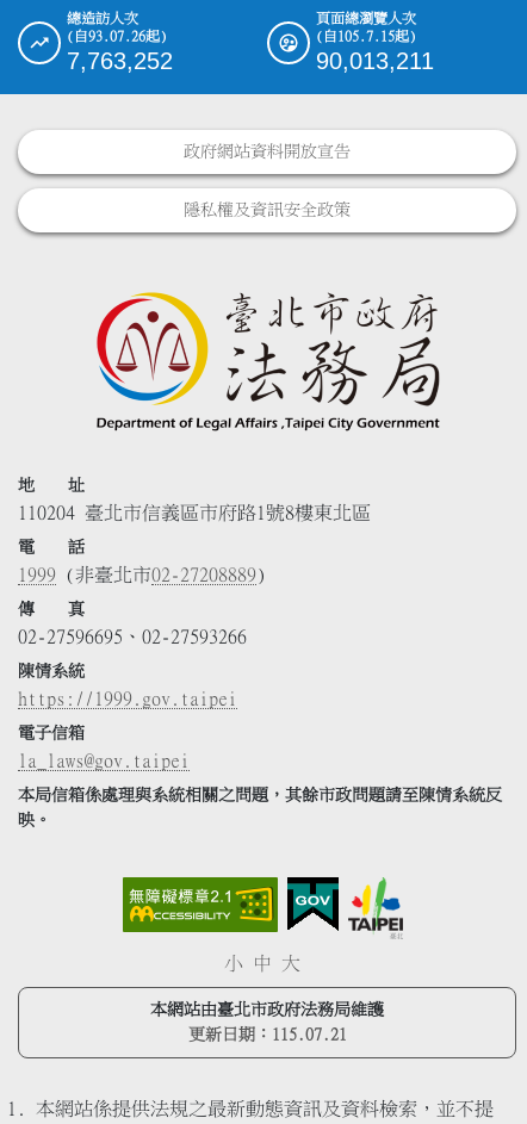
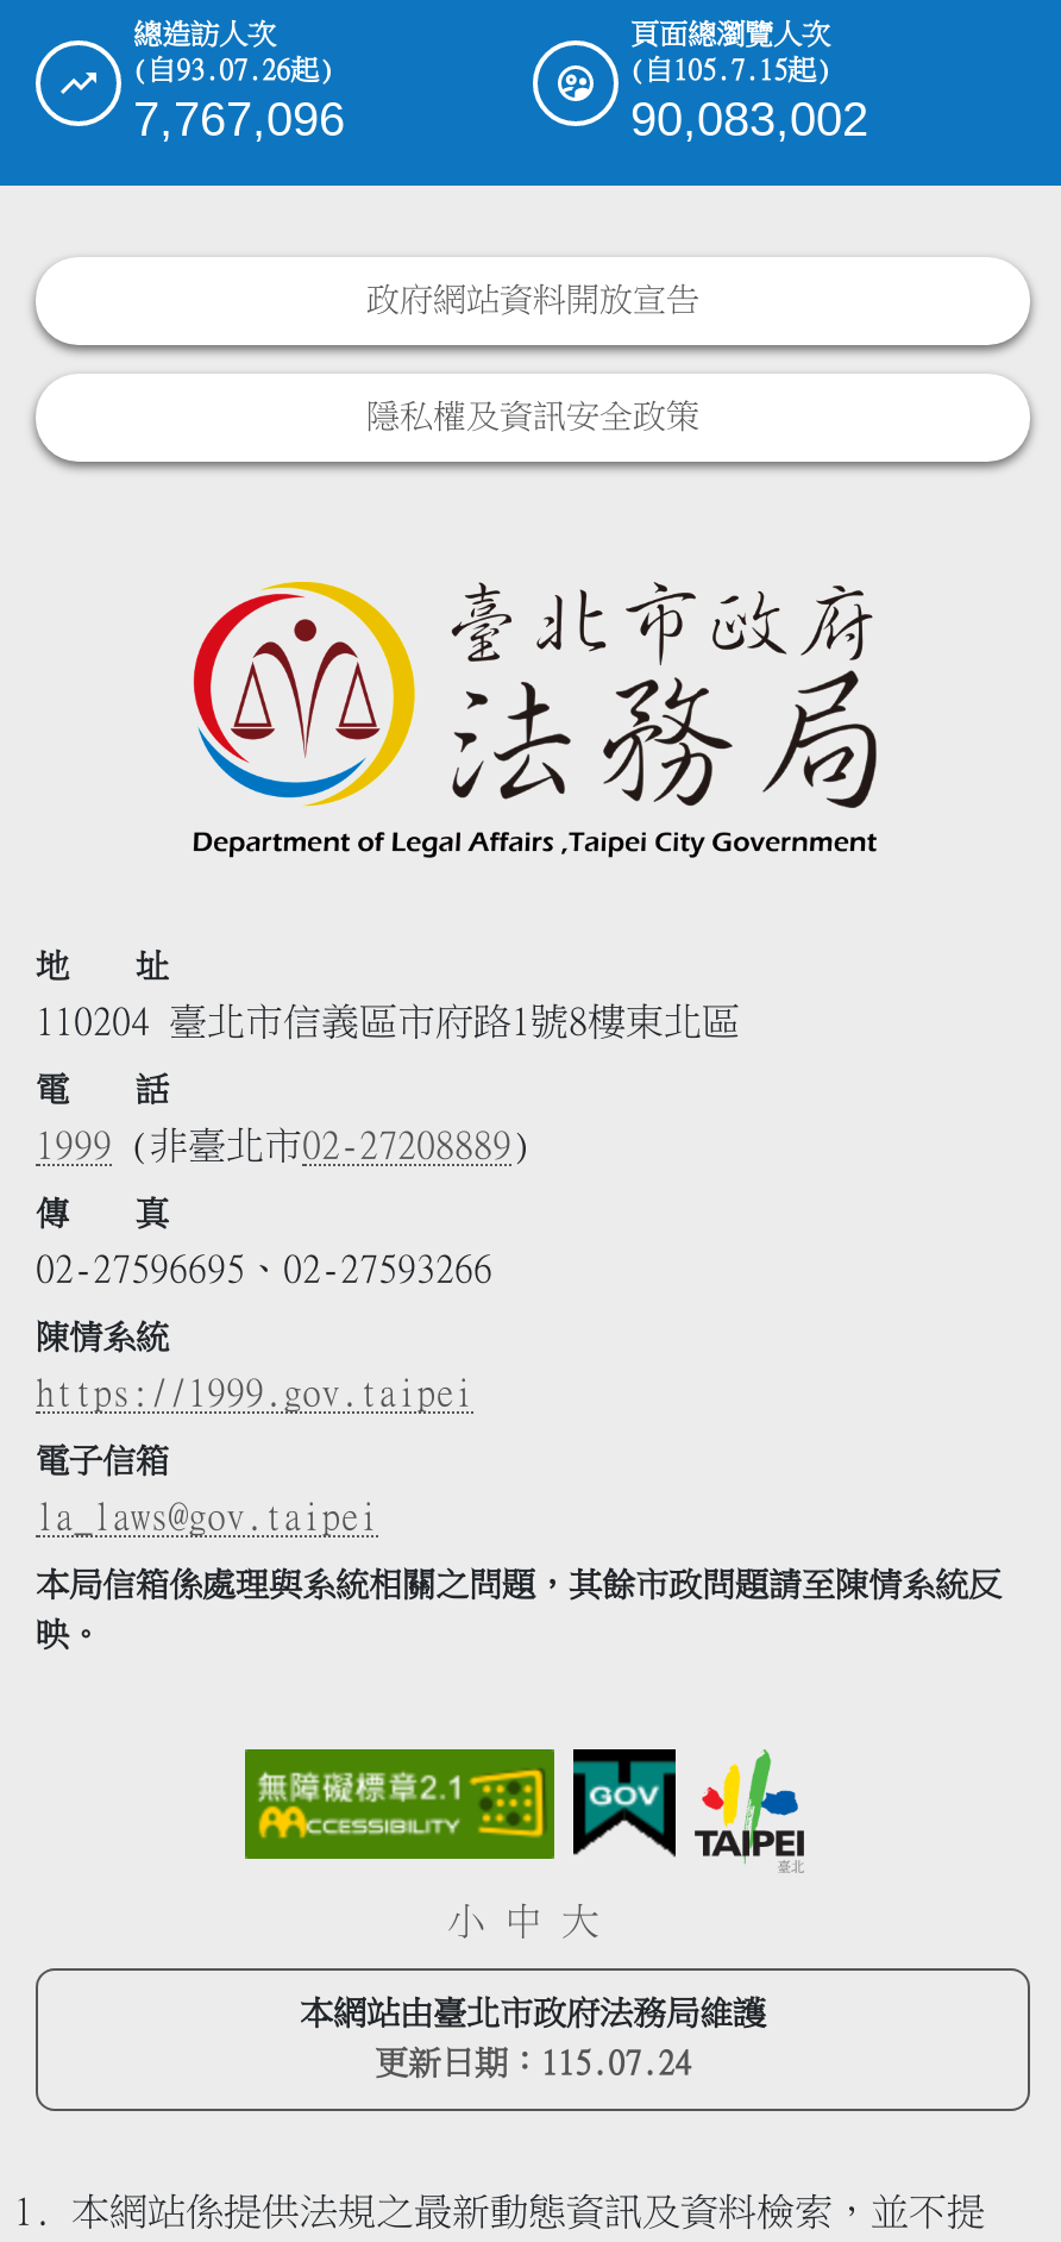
[67,47,173,73] 7,763,252 -> [133,92,345,144] 7,767,096
[316,47,434,73] 90,013,211 -> [630,92,868,144] 90,083,002
[188,1026,346,1043] 更新日期：115.07.21 -> [375,2046,691,2079] 更新日期：115.07.24

